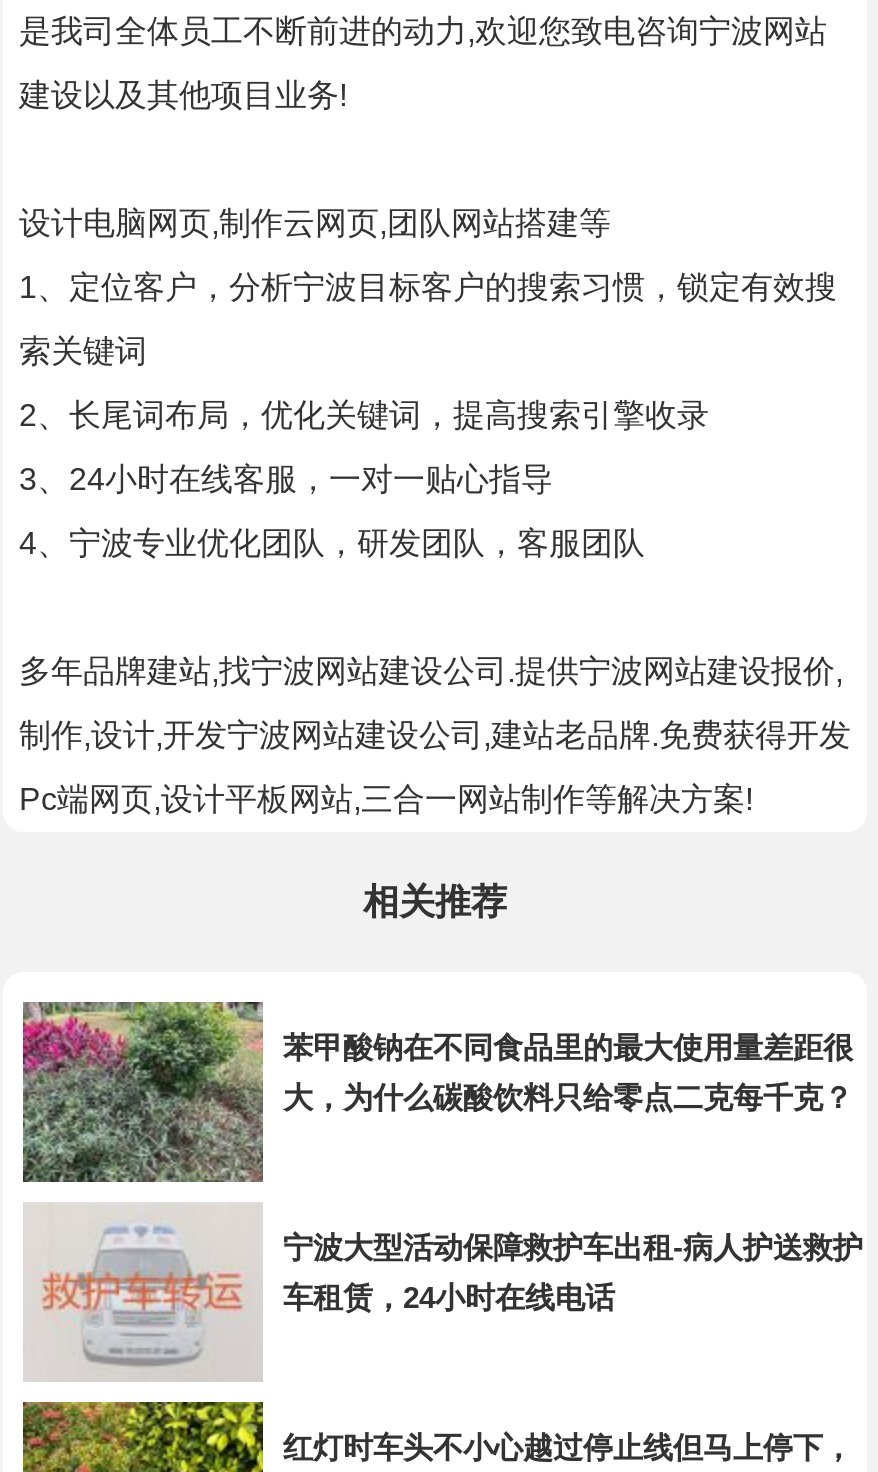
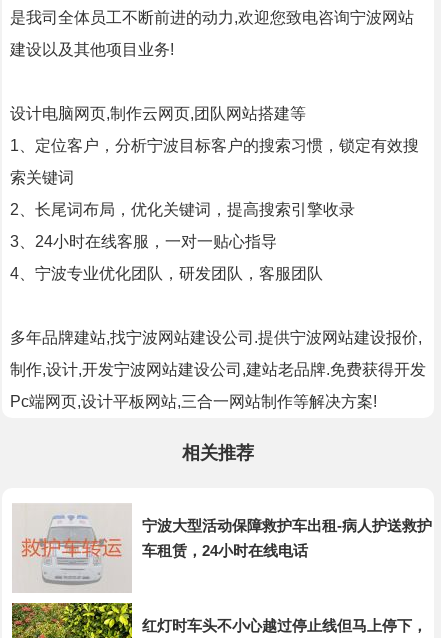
[21,1000,853,1184] [image] | 苯甲酸钠在不同食品里的最大使用量差距很 | 大，为什么碳酸饮料只给零点二克每千克？ -> none

